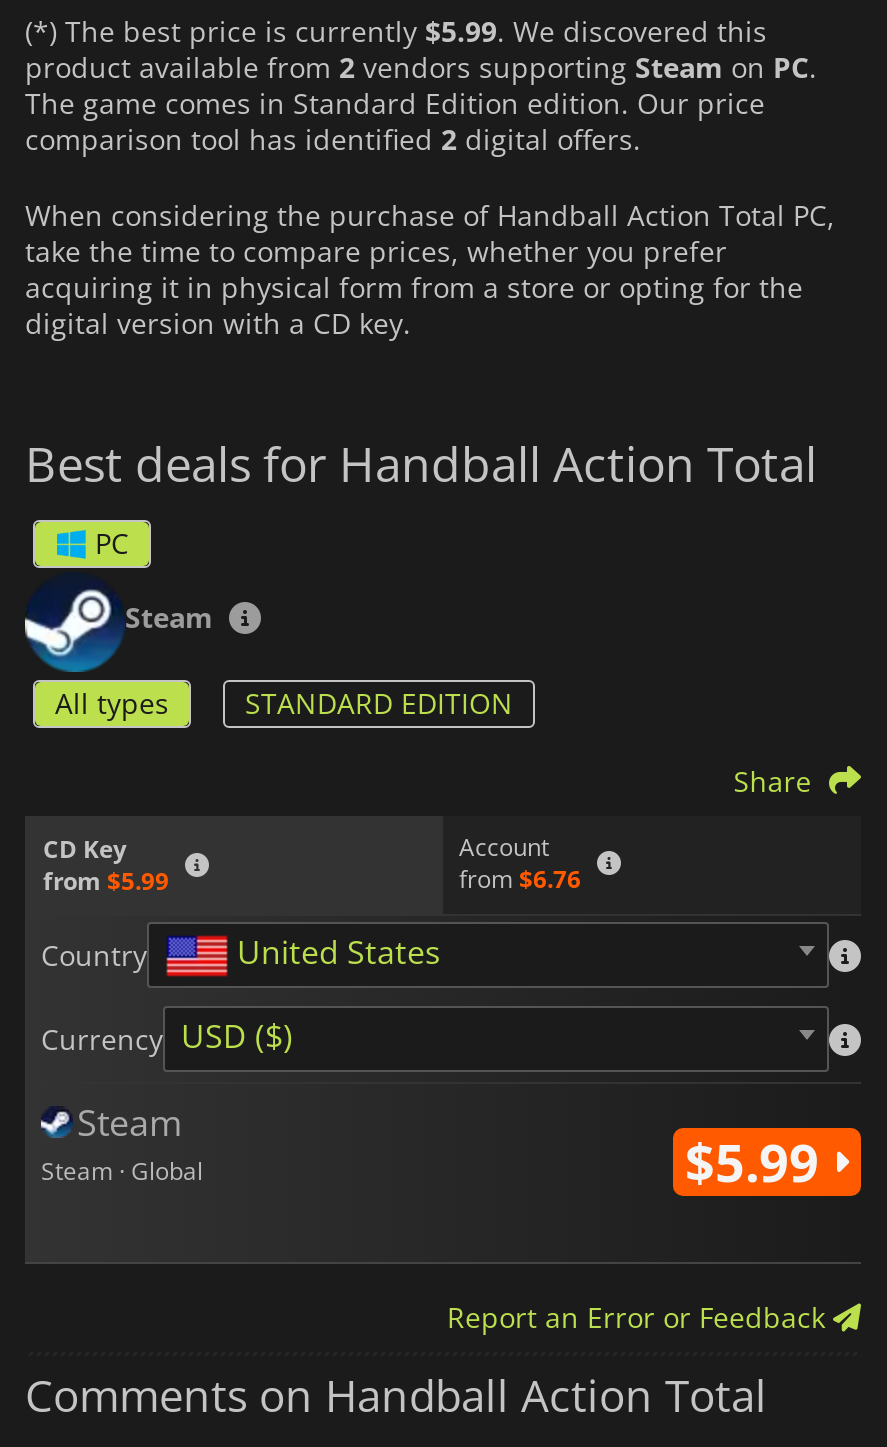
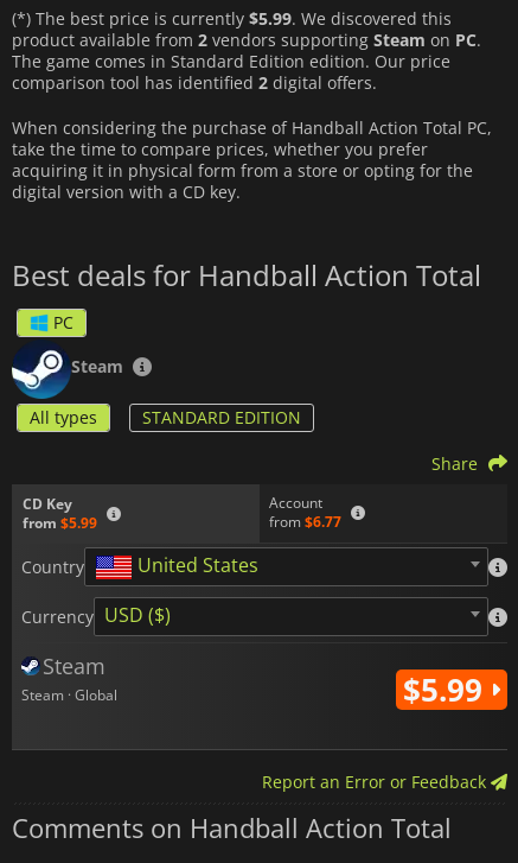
[459,862,581,896] from $6.76 -> [269,512,341,532] from $6.77

